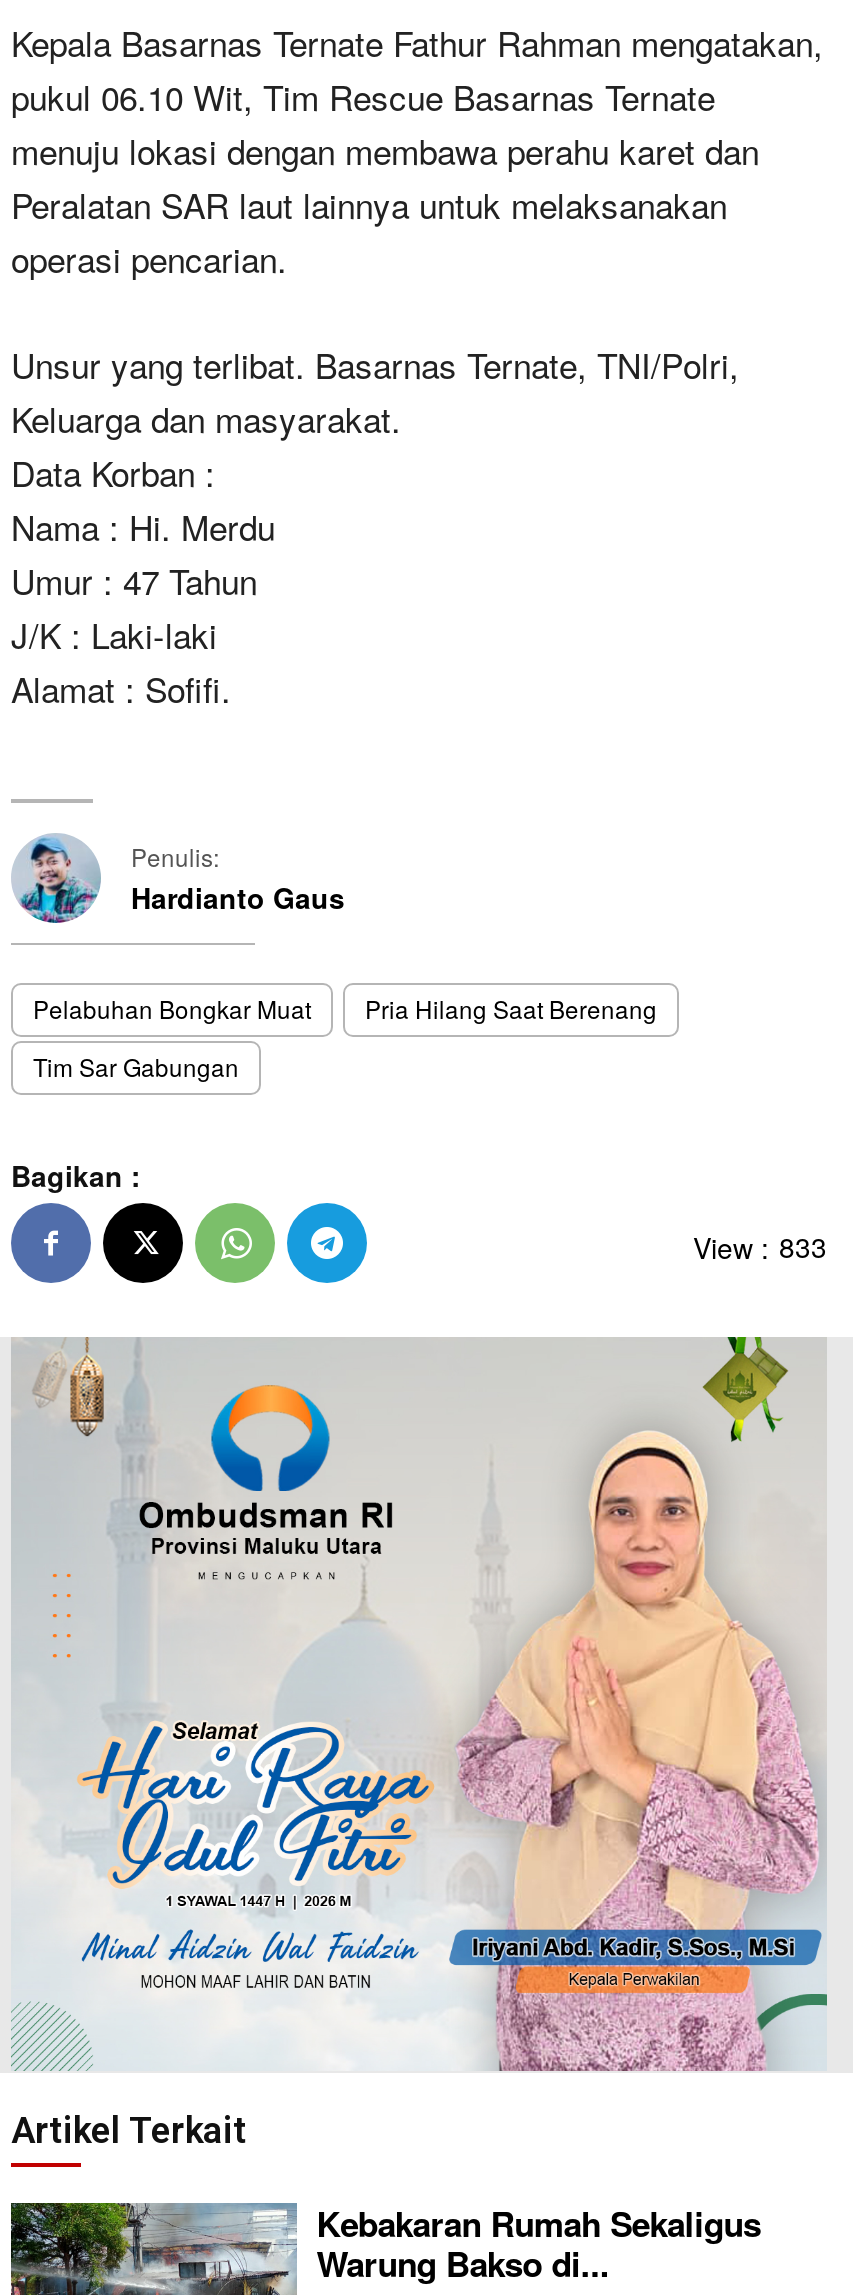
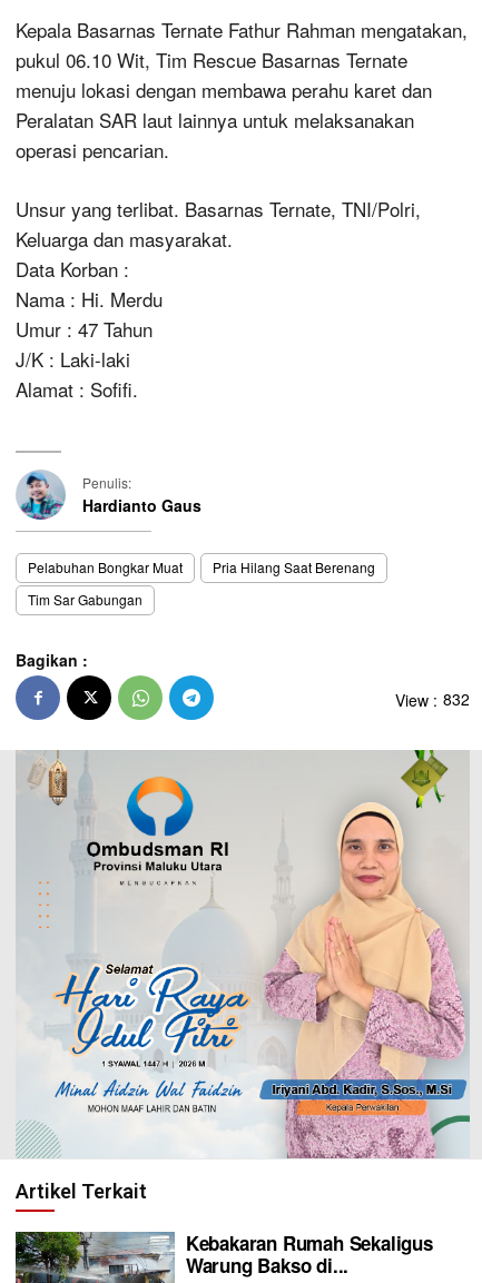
[693,1227,827,1267] View : 833 -> [395,689,470,711] View : 832

